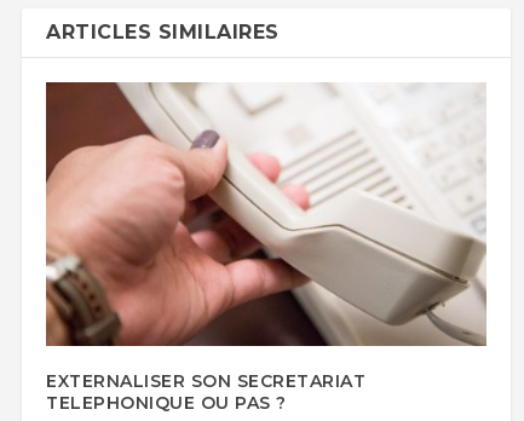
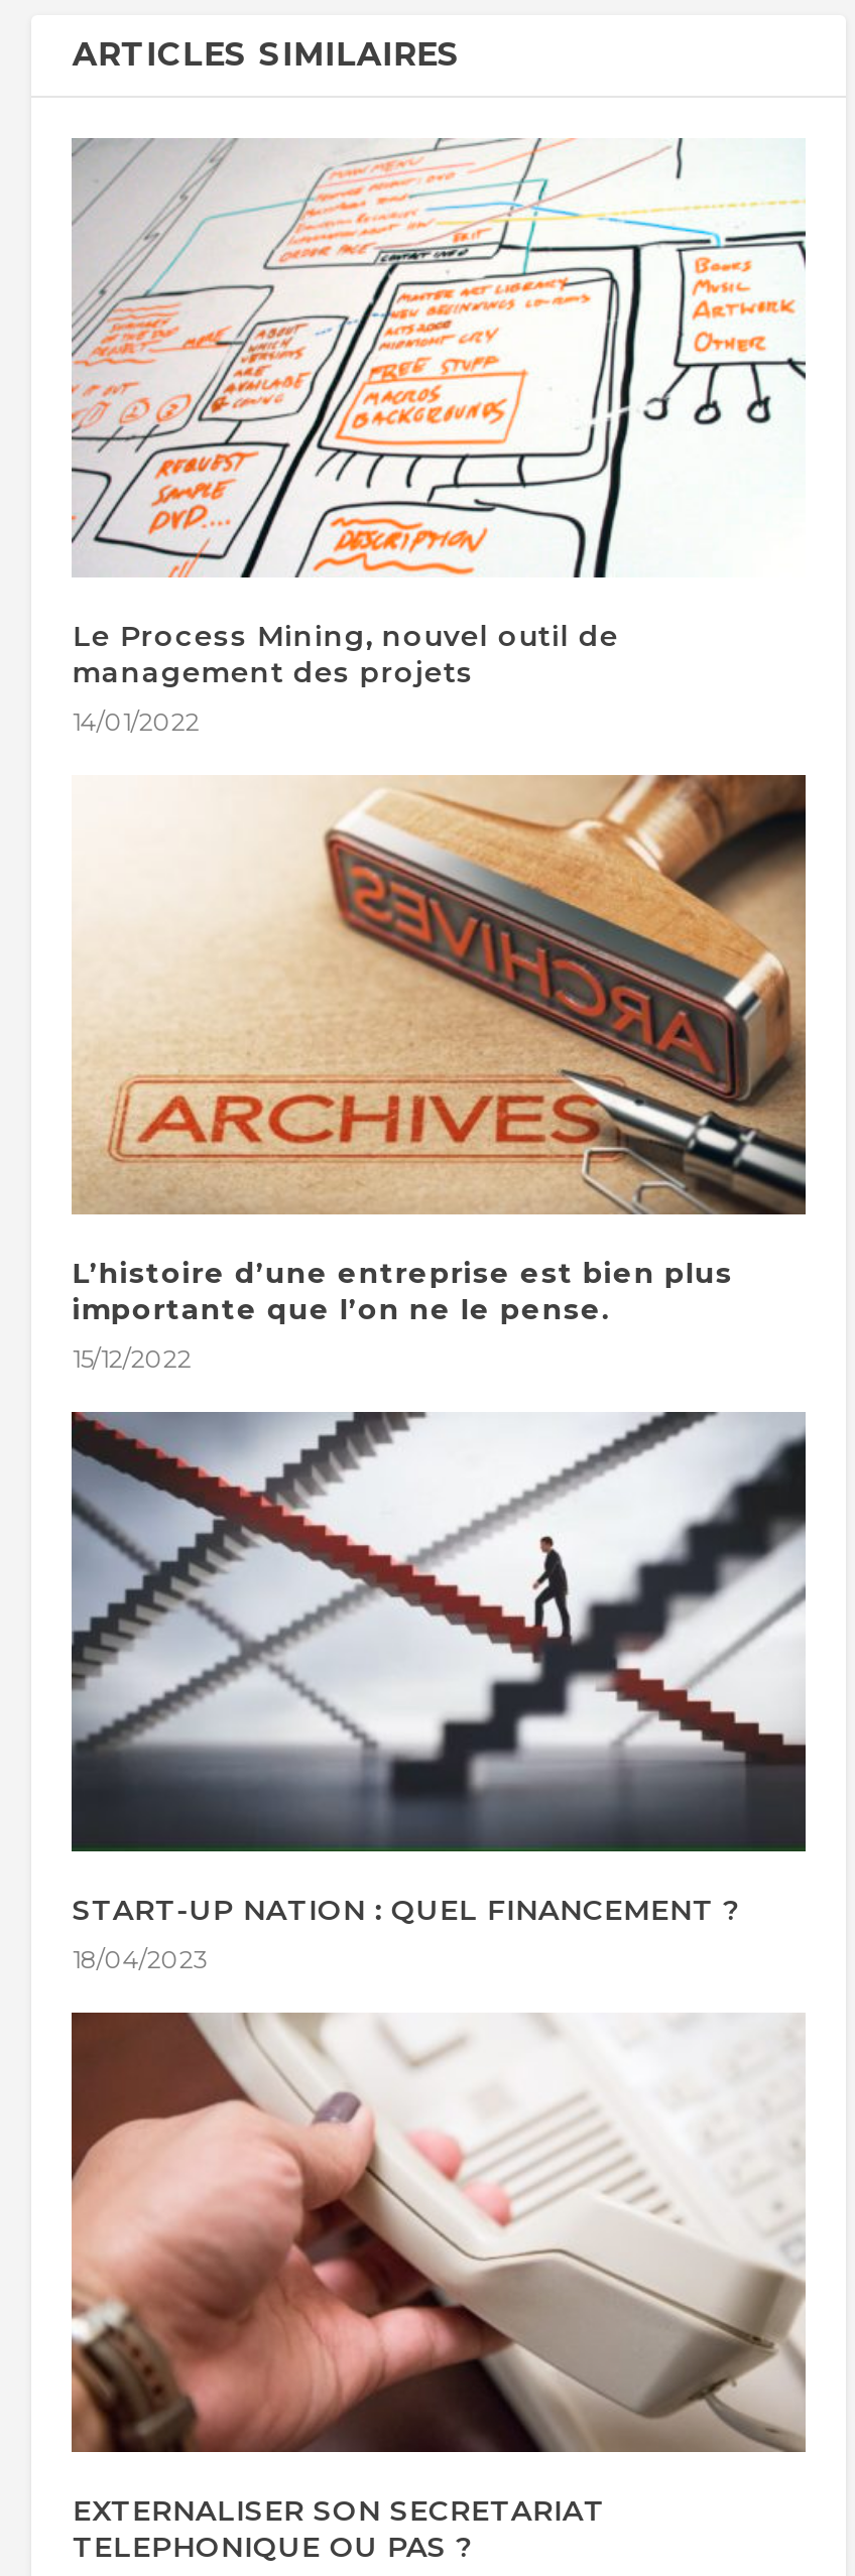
none -> [70,1410,808,1974] [image] | START-UP NATION : QUEL FINANCEMENT ? | 18/04/2023
none -> [72,138,808,737] [image] | Le Process Mining, nouvel outil de | management des projets | 14/01/2022
none -> [72,773,808,1373] [image] | L’histoire d’une entreprise est bien plus | importante que l’on ne le pense. | 15/12/2022

